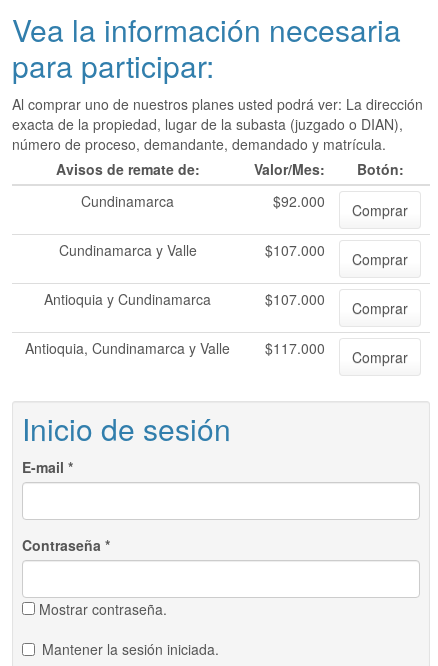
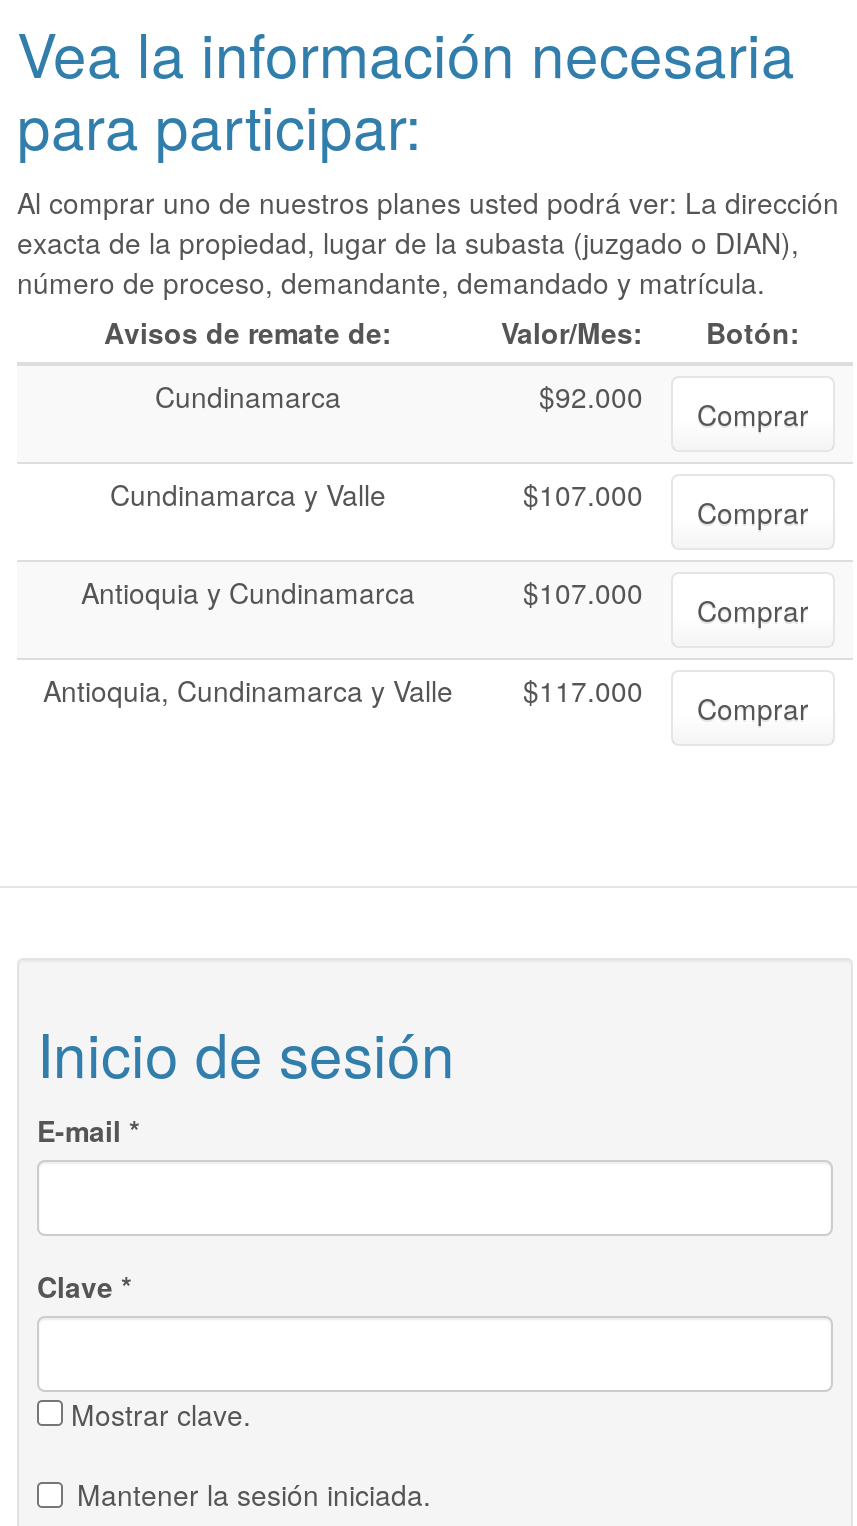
[22,535,110,555] Contraseña * -> [37,1266,131,1306] Clave *
[39,599,167,619] Mostrar contraseña. -> [71,1394,251,1434] Mostrar clave.

